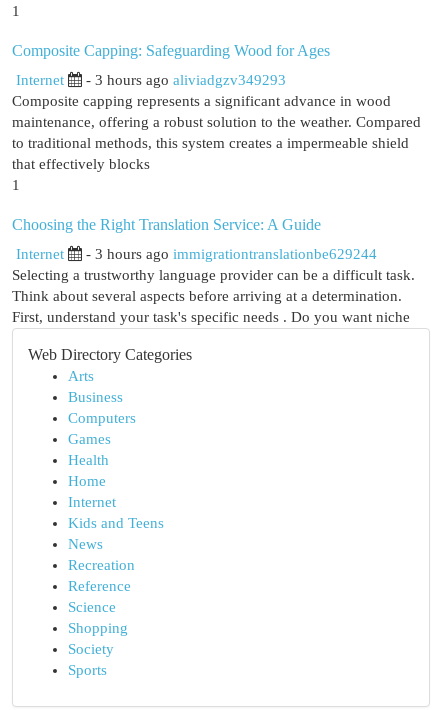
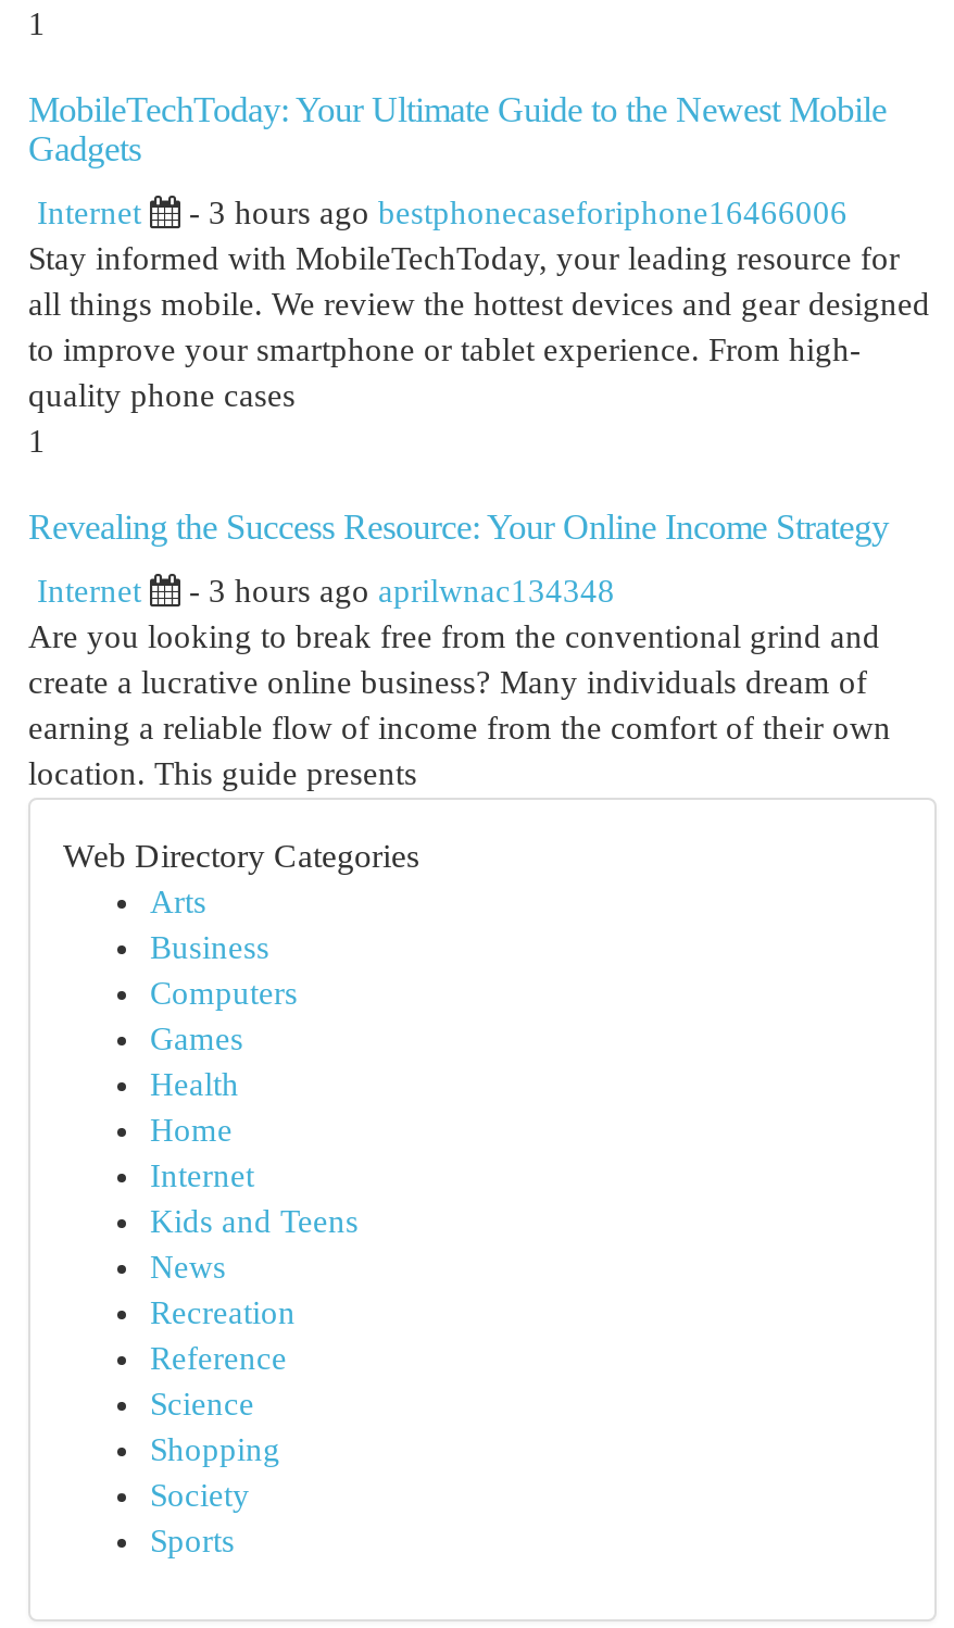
[12,42,330,60] Composite Capping: Safeguarding Wood for Ages -> [28,91,887,170] MobileTechToday: Your Ultimate Guide to the Newest Mobile | Gadgets
[12,72,421,172] - 3 hours ago aliviadgzv349293 | Composite capping represents a significant advance in wood | maintenance, offering a robust solution to the weather. Compared | to traditional methods, this system creates a impermeable shield | that effectively blocks -> [28,196,930,413] - 3 hours ago bestphonecaseforiphone16466006 | Stay informed with MobileTechToday, your leading resource for | all things mobile. We review the hottest devices and gear designed | to improve your smartphone or tablet experience. From high- | quality phone cases
[12,216,321,234] Choosing the Right Translation Service: A Guide -> [28,509,889,548] Revealing the Success Resource: Your Online Income Strategy
[12,246,415,325] - 3 hours ago immigrationtranslationbe629244 | Selecting a trustworthy language provider can be a difficult task. | Think about several aspects before arriving at a determination. | First, understand your task's specific needs . Do you want niche -> [28,574,891,791] - 3 hours ago aprilwnac134348 | Are you looking to break free from the conventional grind and | create a lucrative online business? Many individuals dream of | earning a reliable flow of income from the comfort of their own | location. This guide presents

